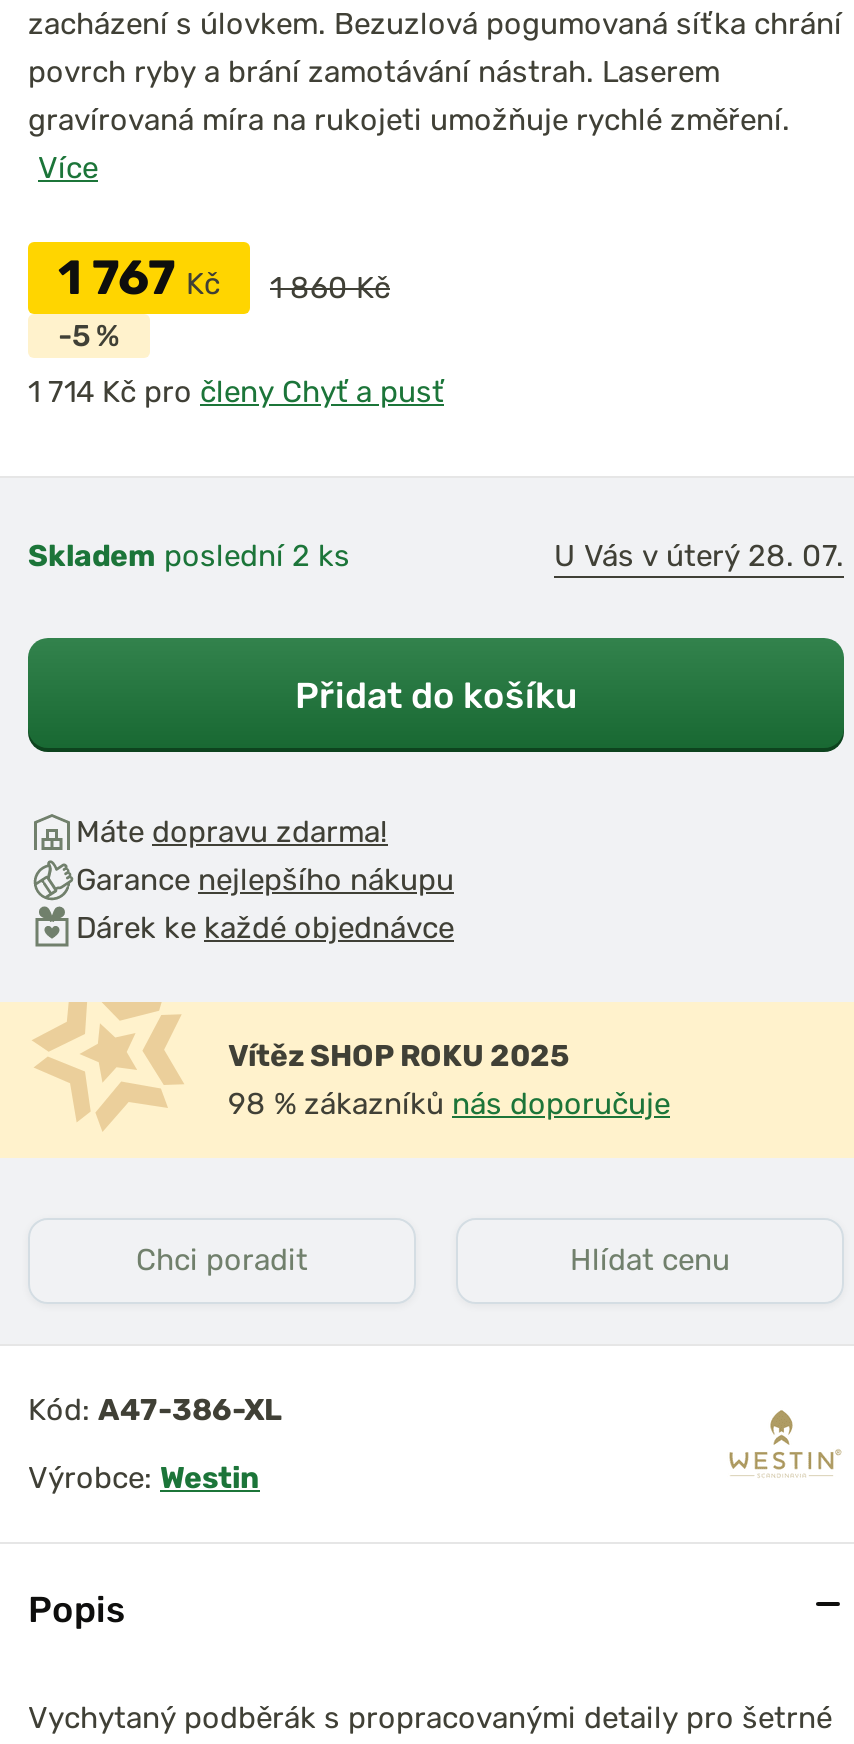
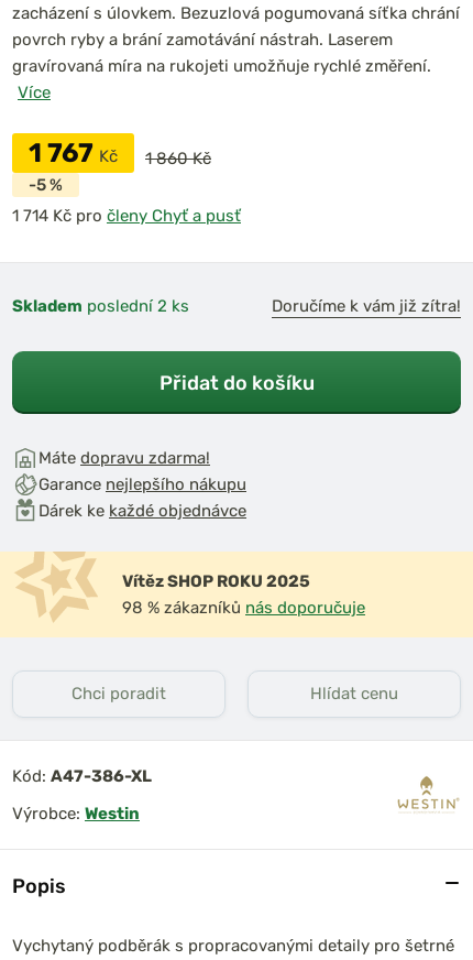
[554,538,844,574] U Vás v úterý 28. 07. -> [272,296,461,316] Doručíme k vám již zítra!

